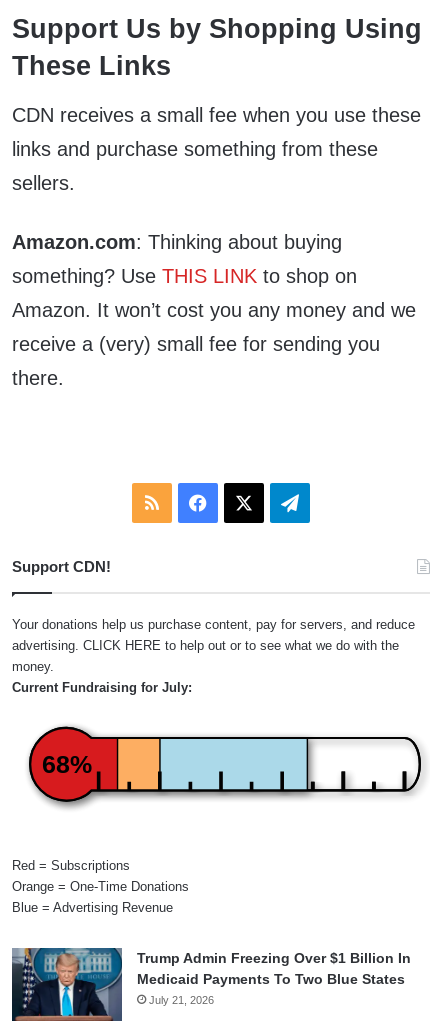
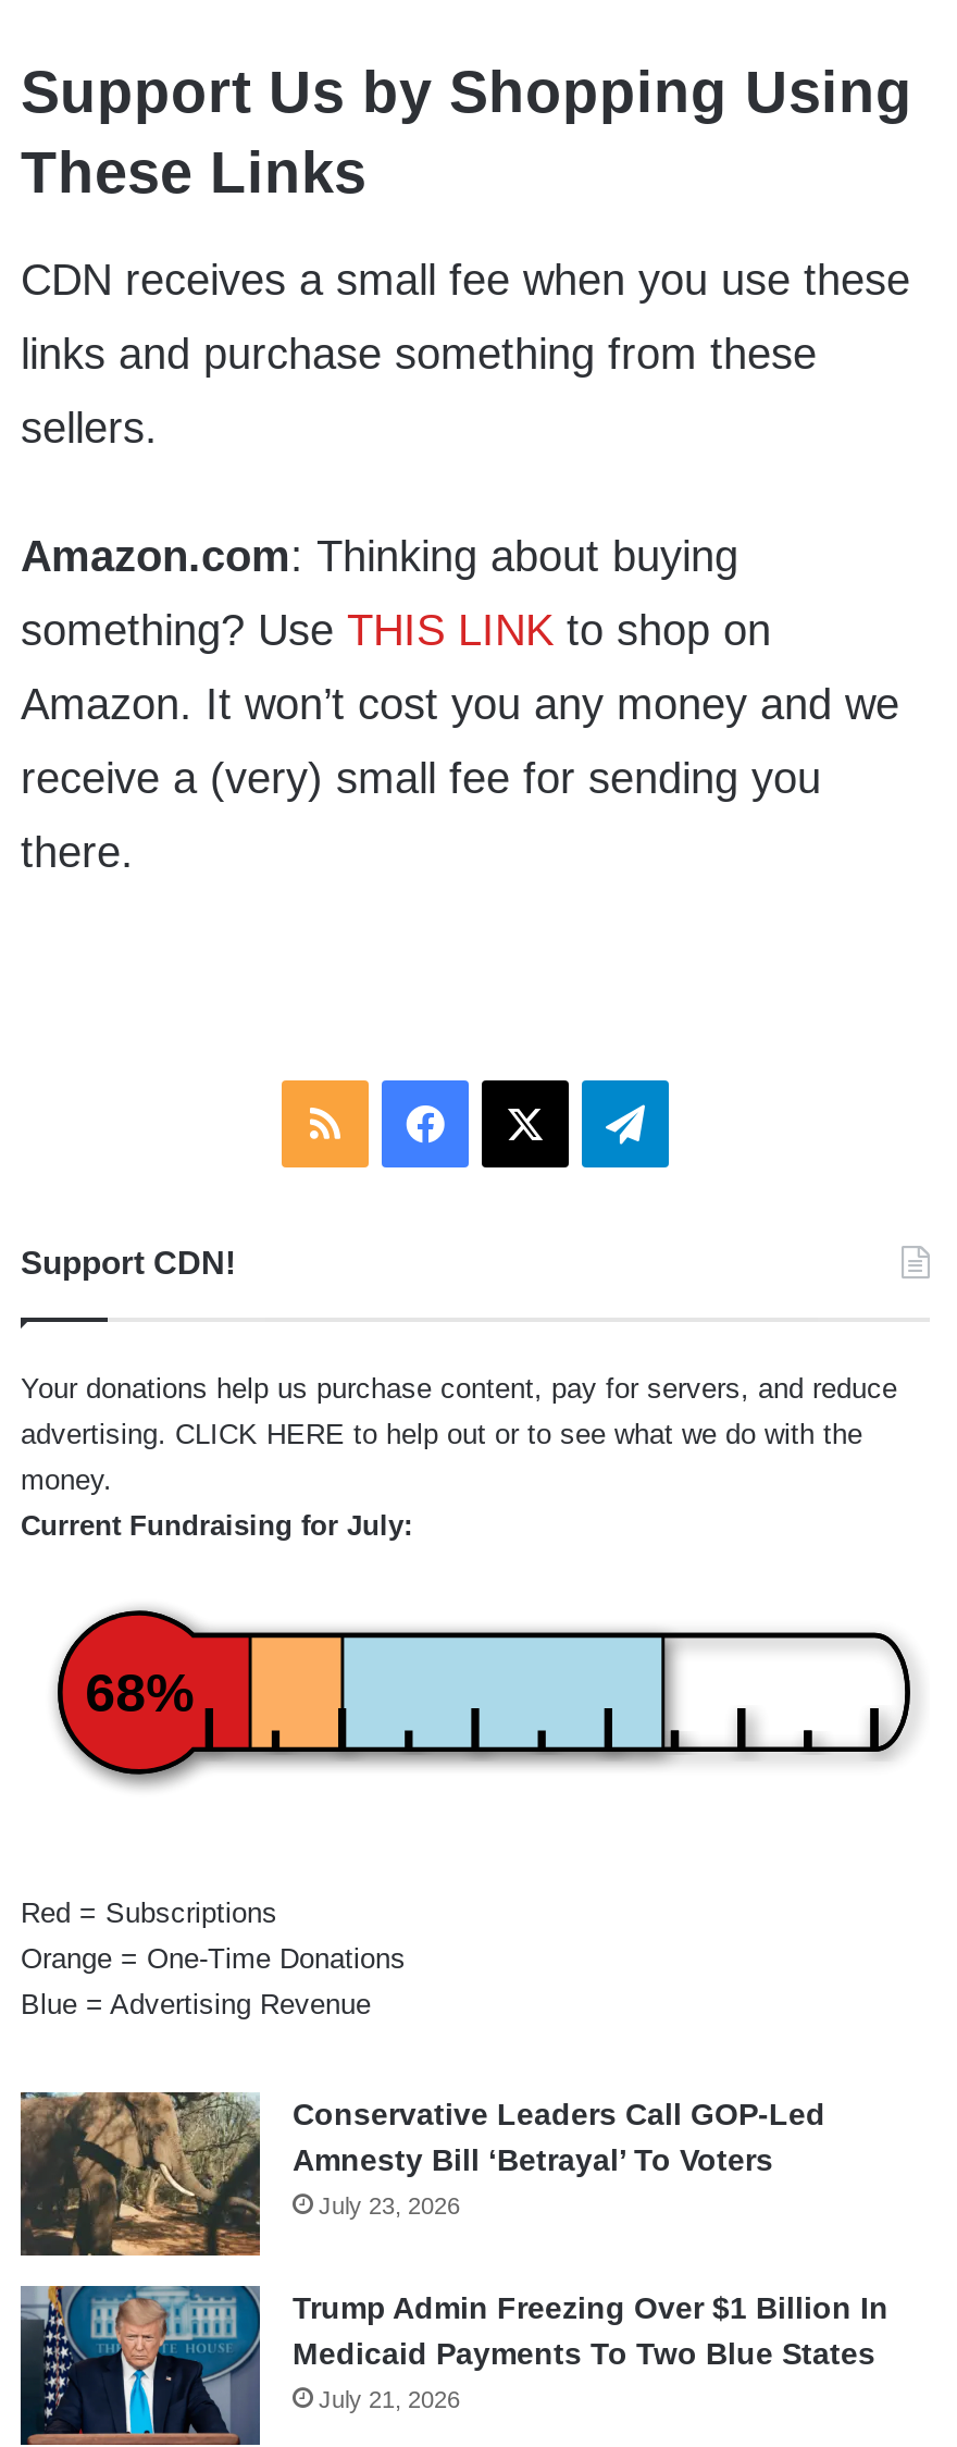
none -> [21,2090,825,2258] [image] | Conservative Leaders Call GOP-Led | Amnesty Bill ‘Betrayal’ To Voters | July 23, 2026

